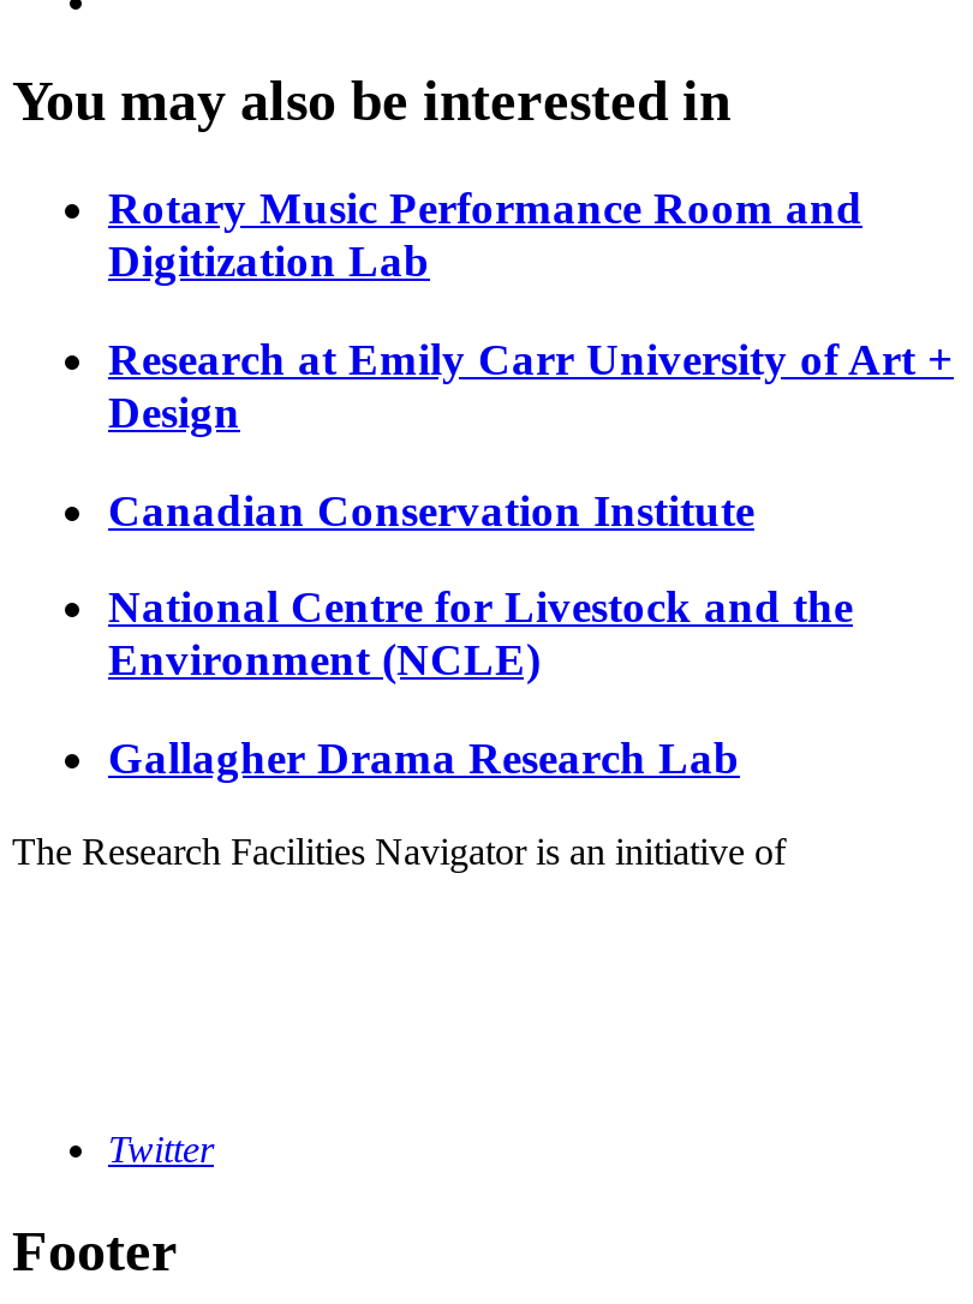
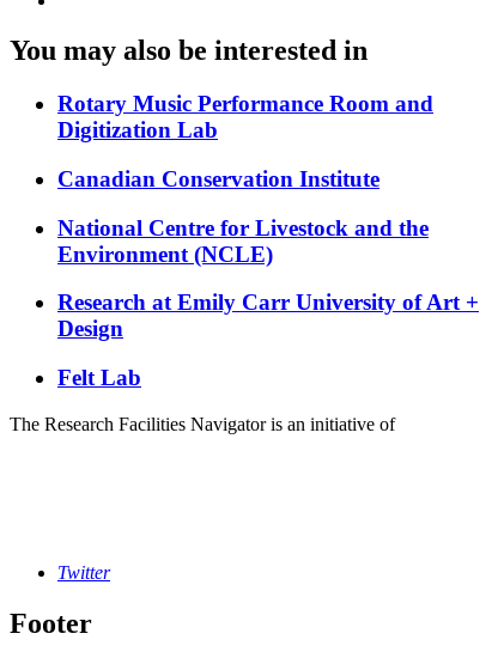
moved [108,334,954,437] -> [57,290,479,342]: Research at Emily Carr University of Art + | Design
moved [108,485,853,686] -> [57,166,429,267]: Canadian Conservation Institute | National Centre for Livestock and the | Environment (NCLE)
[108,733,740,783] Gallagher Drama Research Lab -> [57,365,141,390] Felt Lab

